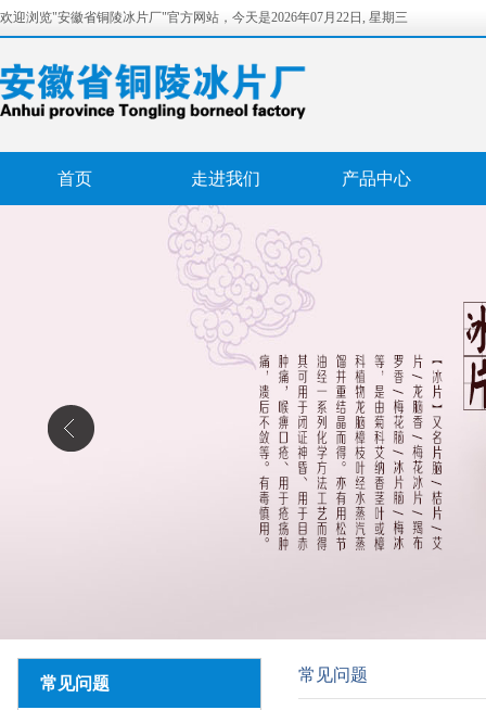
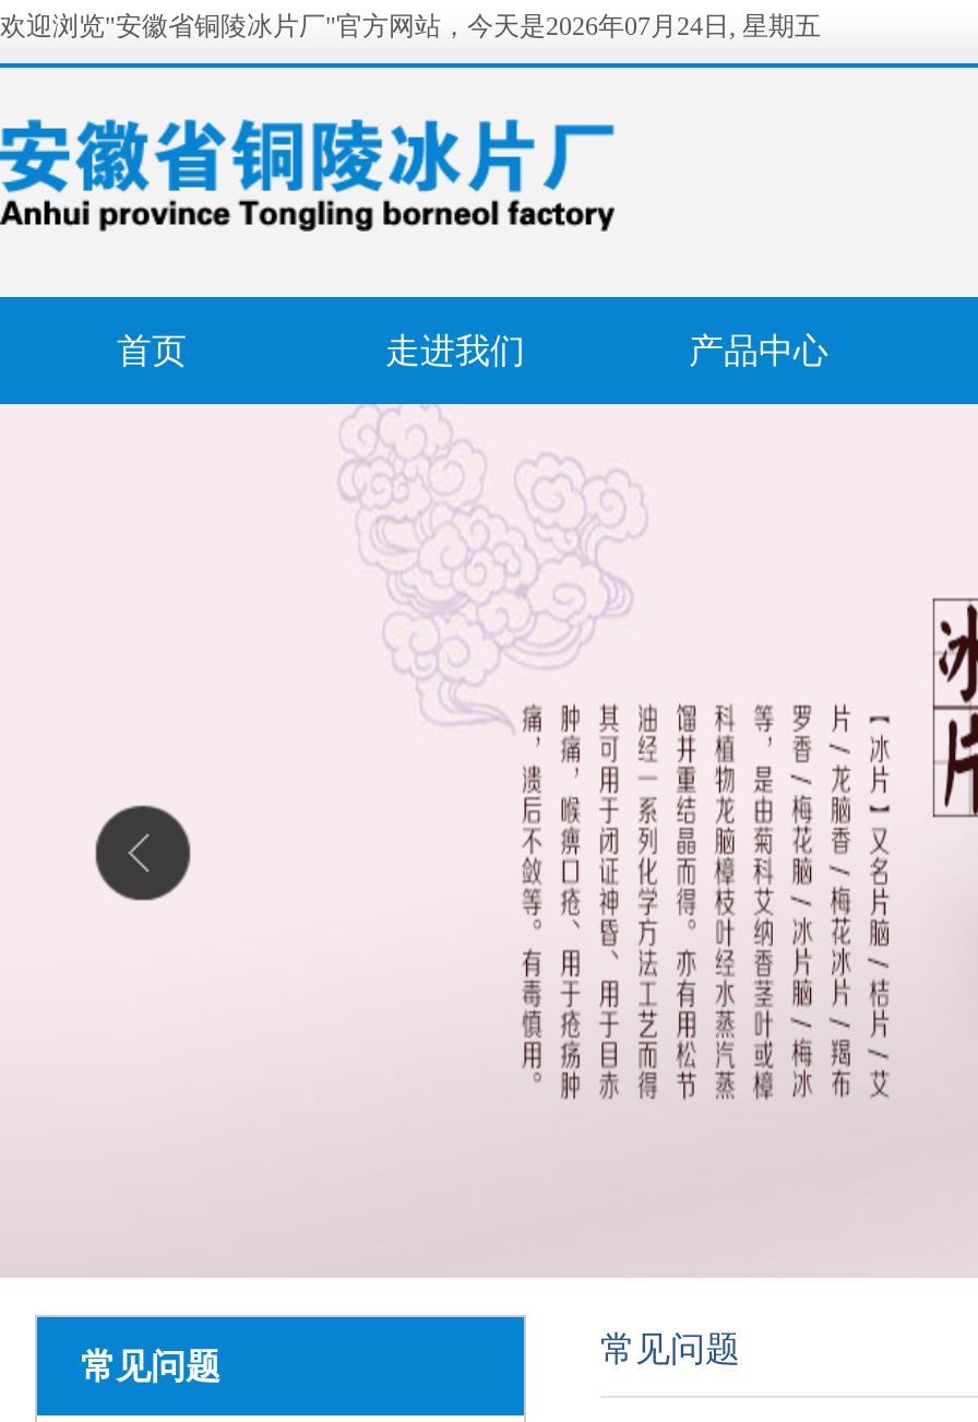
[0,10,408,25] 欢迎浏览"安徽省铜陵冰片厂"官方网站，今天是2026年07月22日, 星期三 -> [0,11,821,42] 欢迎浏览"安徽省铜陵冰片厂"官方网站，今天是2026年07月24日, 星期五

